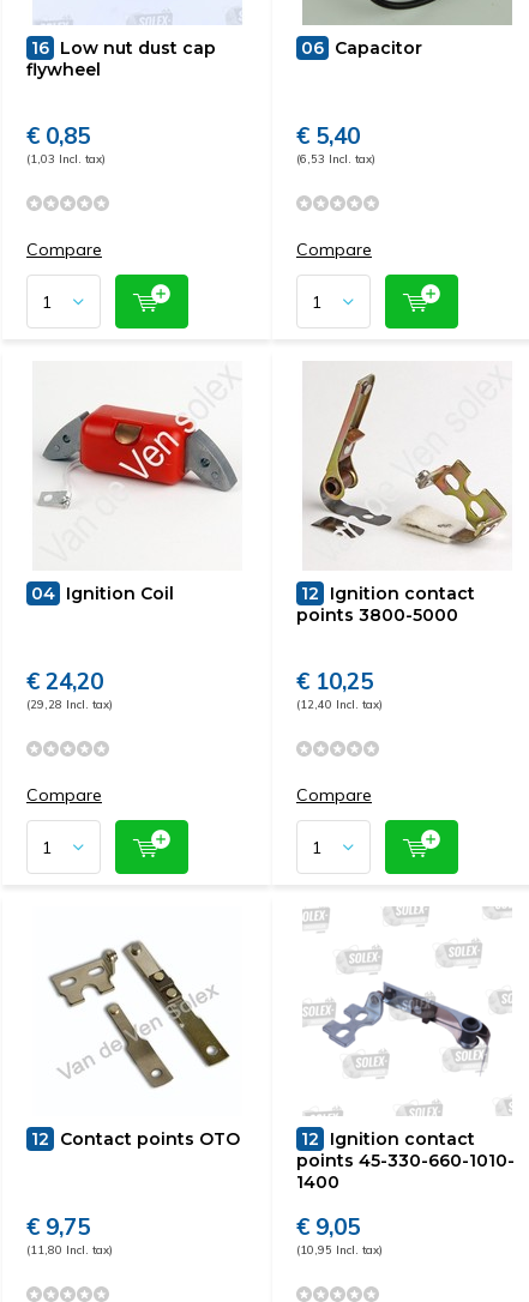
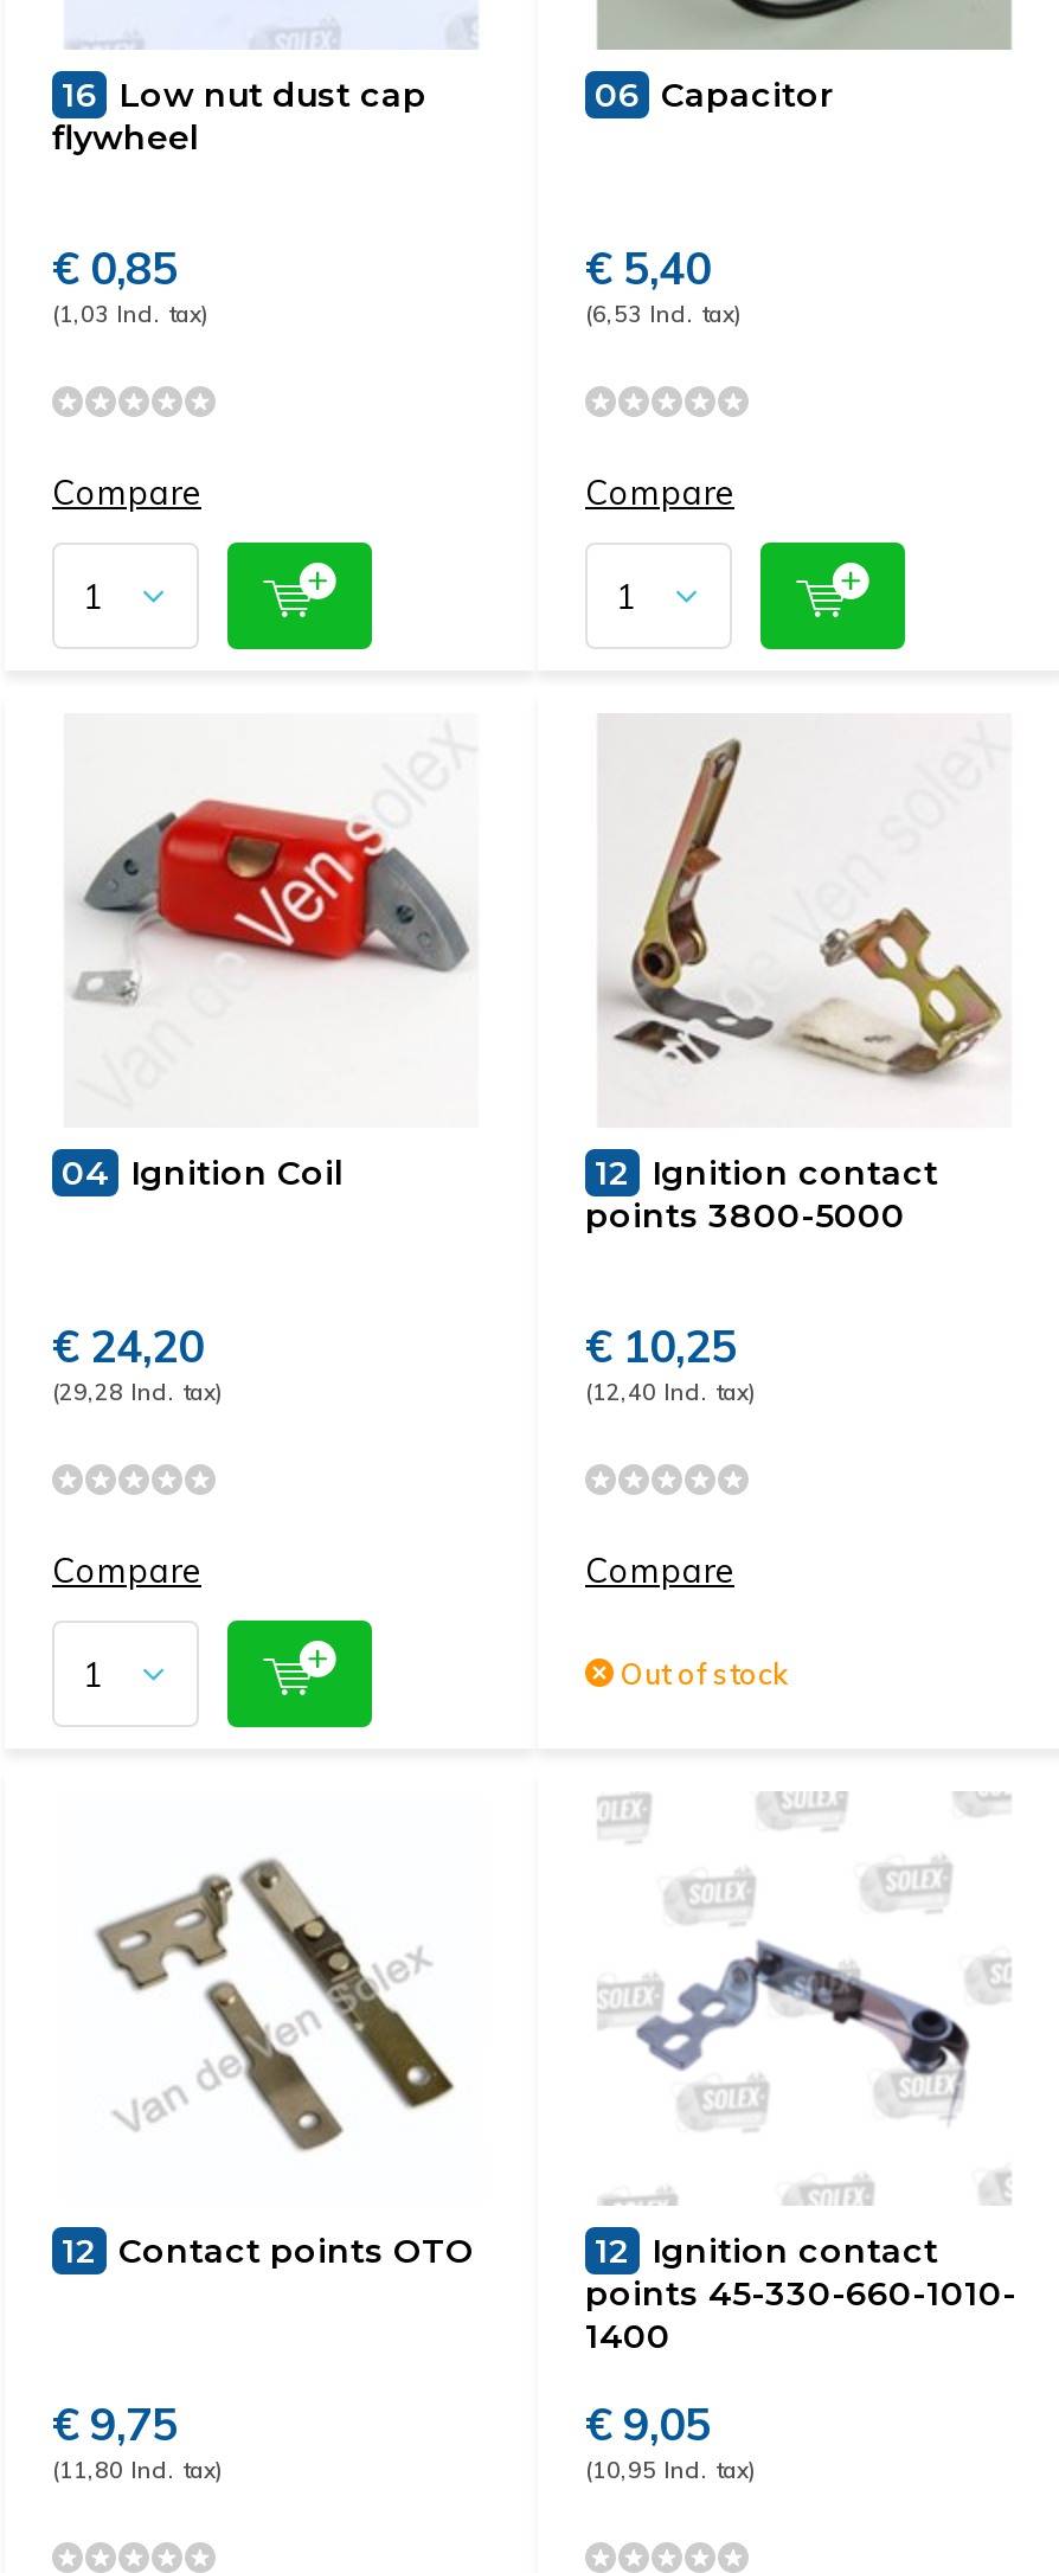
none -> [614,1656,787,1692] Out of stock
[384,819,459,875] [image] -> none

